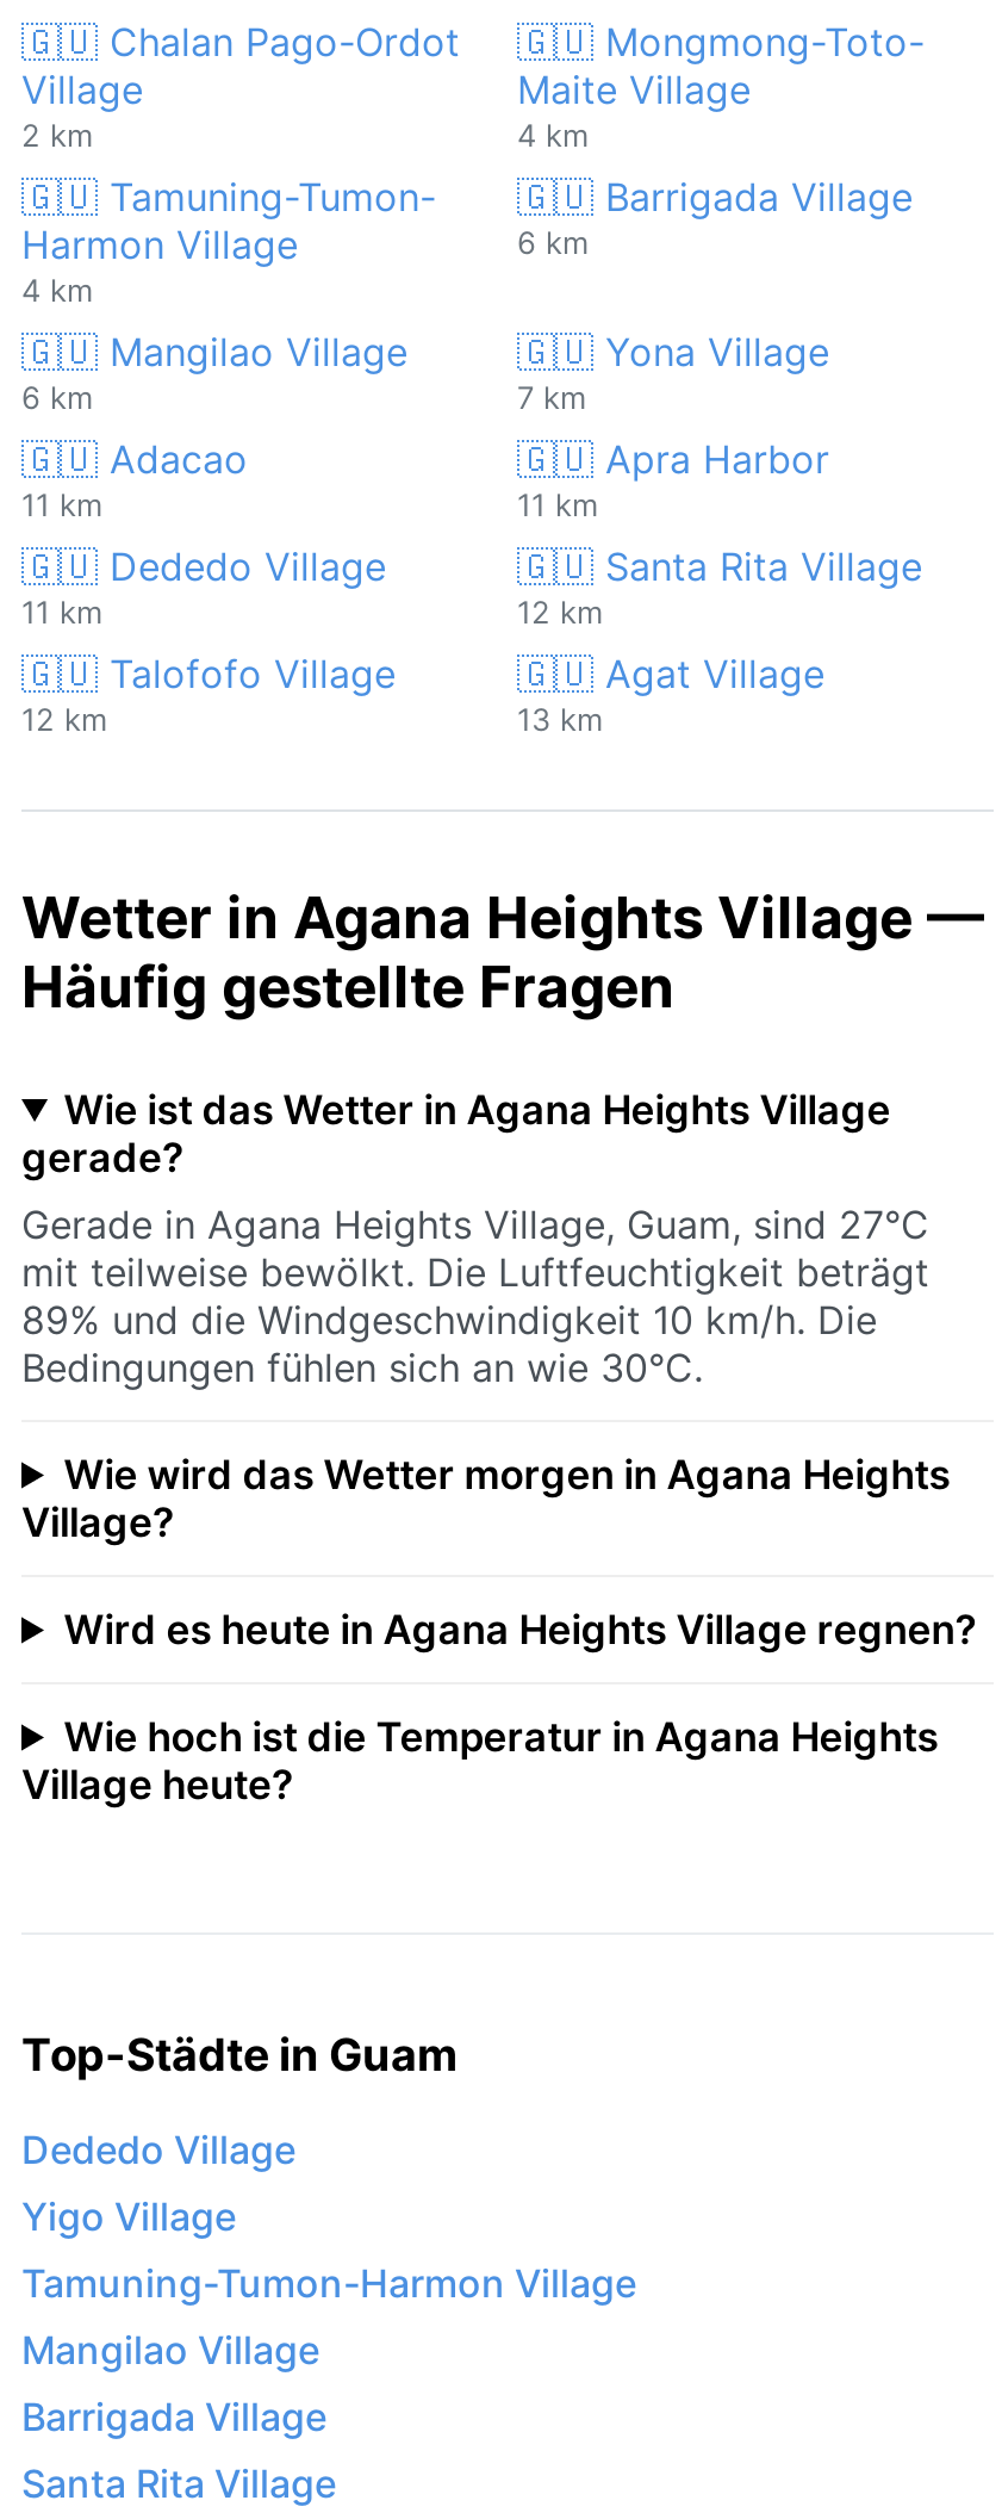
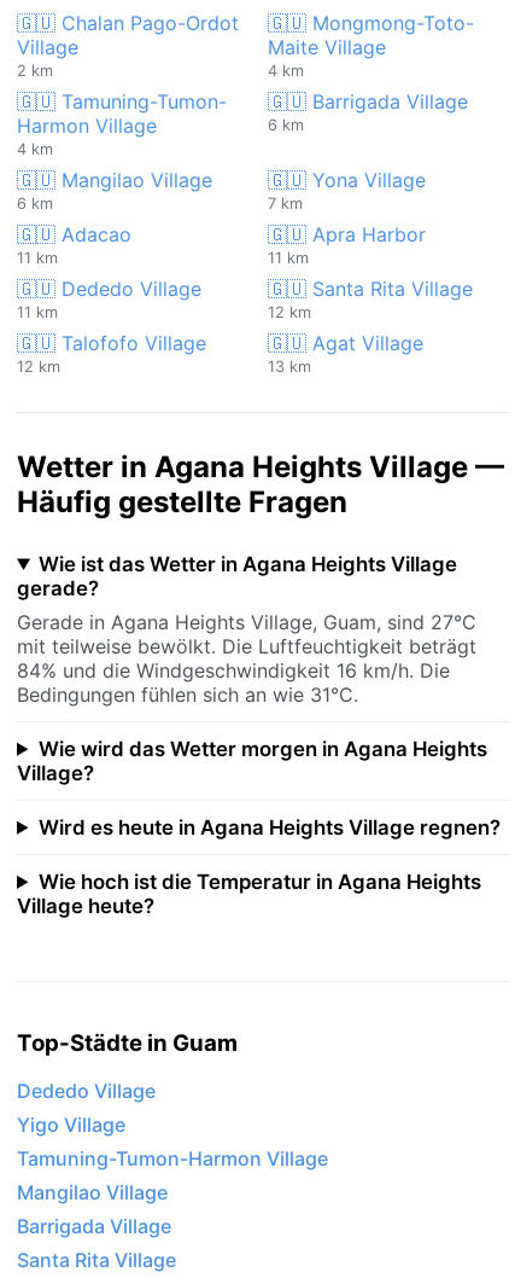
[21,1295,877,1343] 89% und die Windgeschwindigkeit 10 km/h. Die -> [17,658,450,682] 84% und die Windgeschwindigkeit 16 km/h. Die
[21,1343,703,1391] Bedingungen fühlen sich an wie 30°C. -> [17,682,358,706] Bedingungen fühlen sich an wie 31°C.

